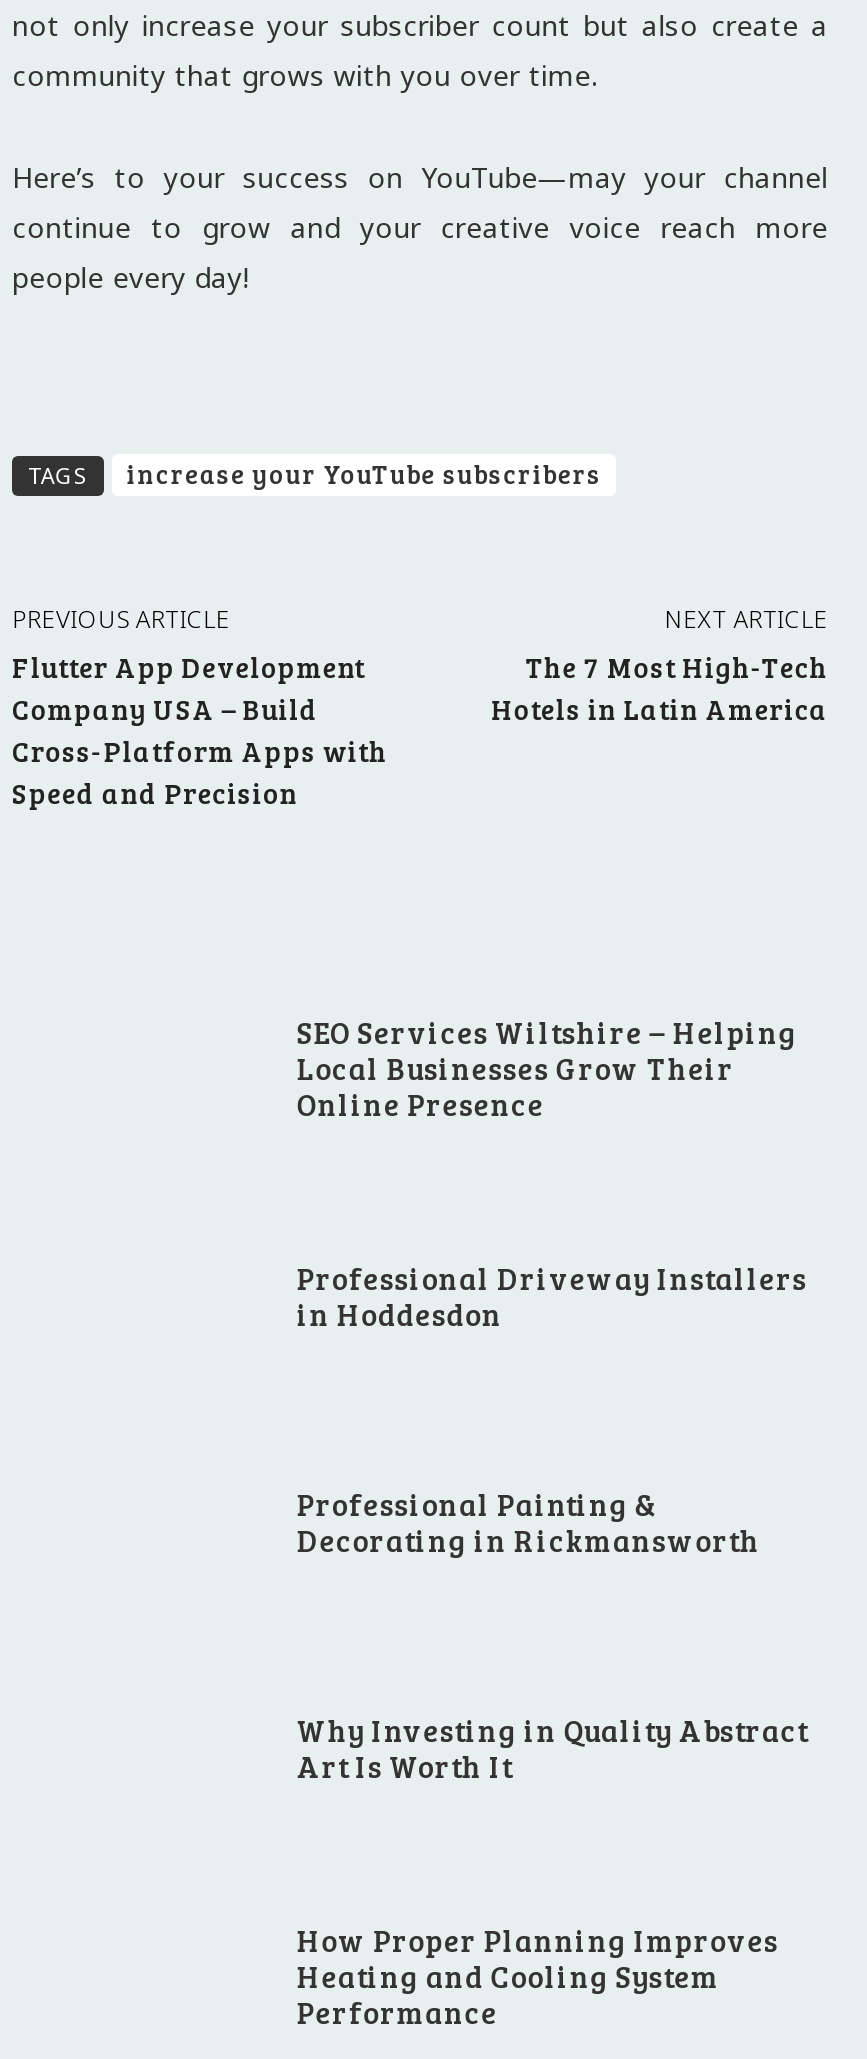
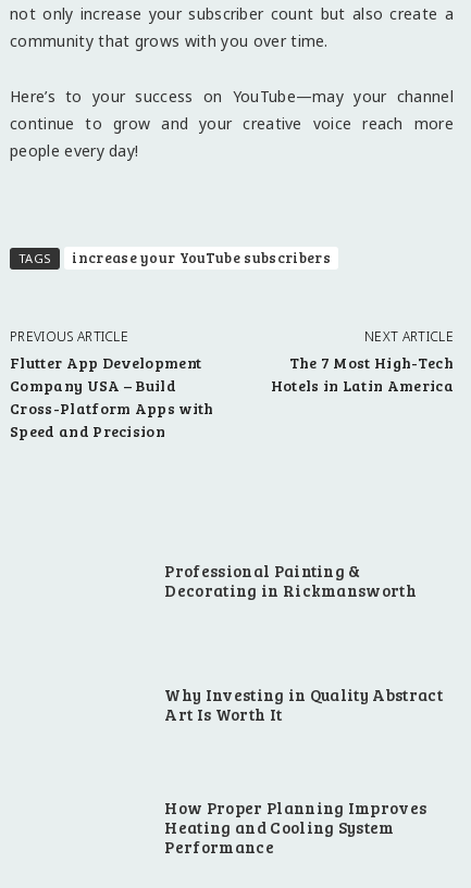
[297,1012,797,1124] SEO Services Wiltshire – Helping | Local Businesses Grow Their | Online Presence -> none
[297,1257,807,1333] Professional Driveway Installers | in Hoddesdon -> none

